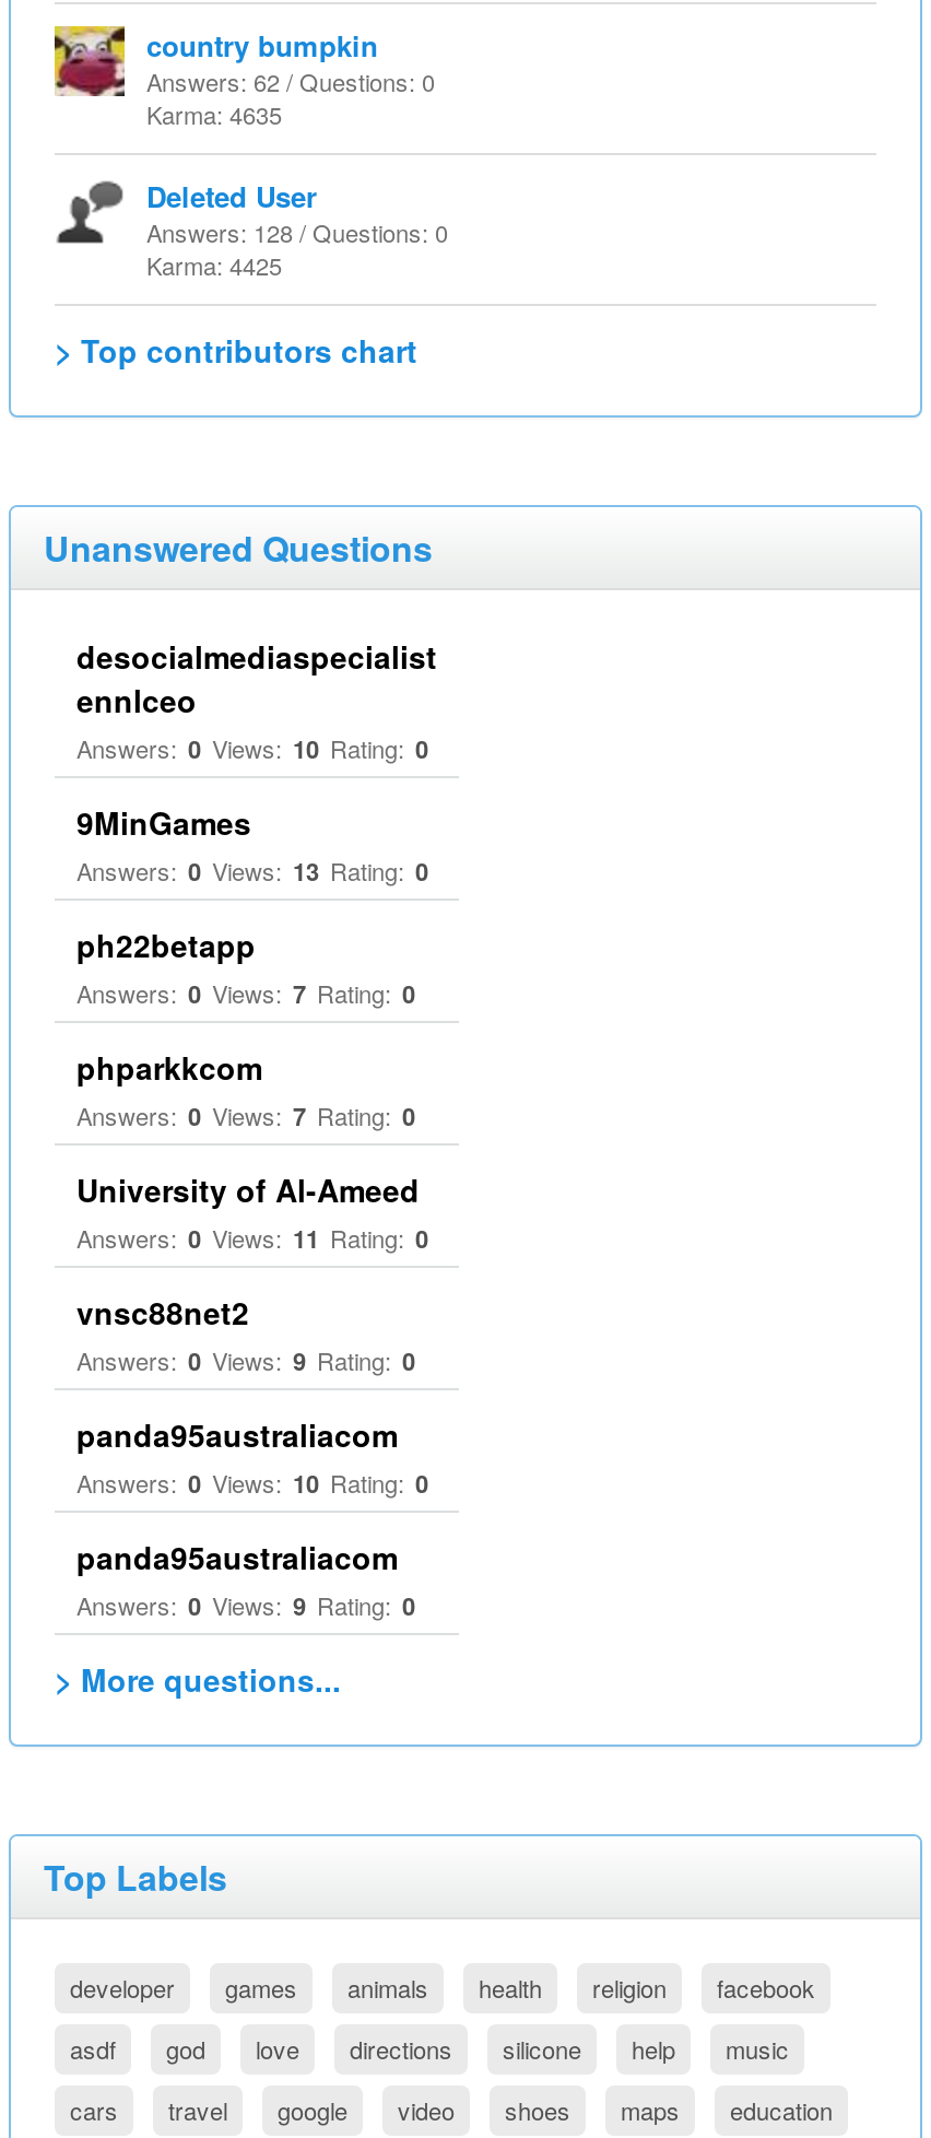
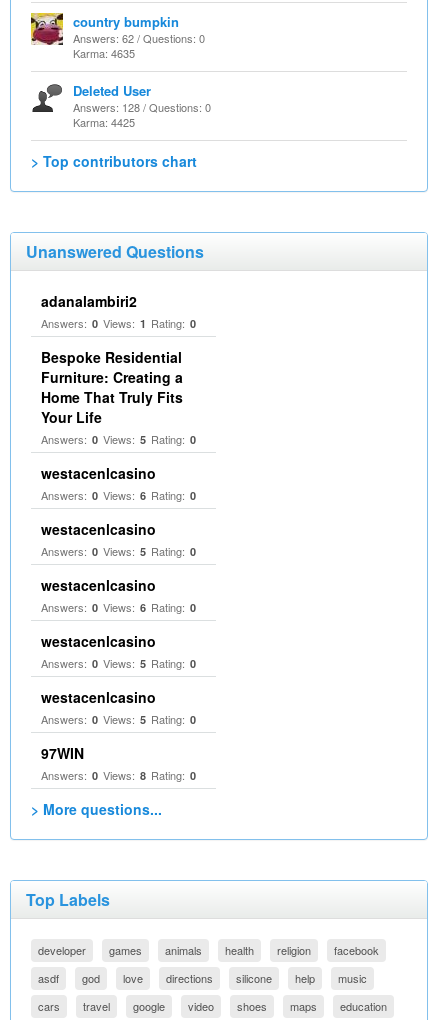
[76,634,437,765] desocialmediaspecialist | ennlceo | Answers: 0 Views: 10 Rating: 0 -> [41,291,196,331] adanalambiri2 | Answers: 0 Views: 1 Rating: 0
[76,800,428,888] 9MinGames | Answers: 0 Views: 13 Rating: 0 -> [41,347,196,447] Bespoke Residential | Furniture: Creating a | Home That Truly Fits | Your Life | Answers: 0 Views: 5 Rating: 0
[76,923,415,1010] ph22betapp | Answers: 0 Views: 7 Rating: 0 -> [41,463,196,503] westacenlcasino | Answers: 0 Views: 6 Rating: 0
[76,1045,415,1132] phparkkcom | Answers: 0 Views: 7 Rating: 0 -> [41,519,196,559] westacenlcasino | Answers: 0 Views: 5 Rating: 0
[76,1167,428,1255] University of Al-Ameed | Answers: 0 Views: 11 Rating: 0 -> [41,575,196,615] westacenlcasino | Answers: 0 Views: 6 Rating: 0
[76,1290,415,1377] vnsc88net2 | Answers: 0 Views: 9 Rating: 0 -> [41,631,196,671] westacenlcasino | Answers: 0 Views: 5 Rating: 0
[76,1412,428,1500] panda95australiacom | Answers: 0 Views: 10 Rating: 0 -> [41,687,196,727] westacenlcasino | Answers: 0 Views: 5 Rating: 0
[76,1535,415,1622] panda95australiacom | Answers: 0 Views: 9 Rating: 0 -> [41,743,196,783] 97WIN | Answers: 0 Views: 8 Rating: 0

